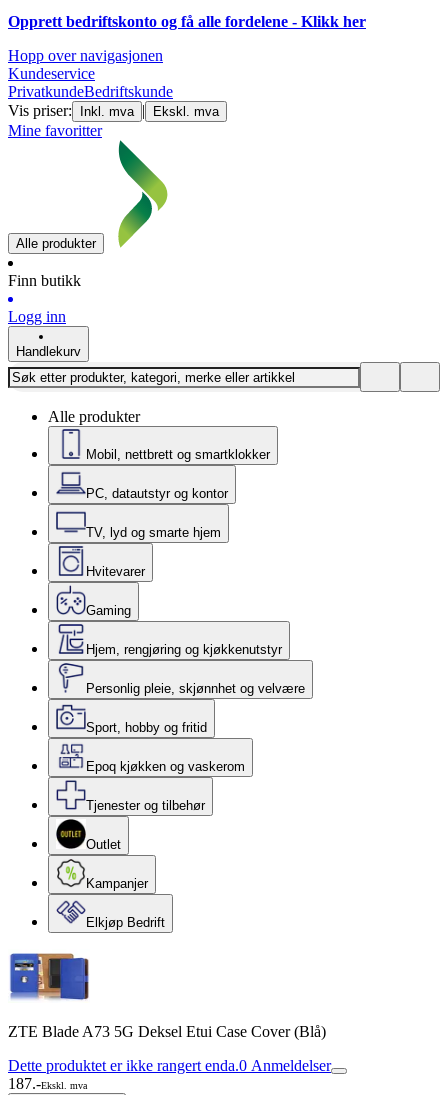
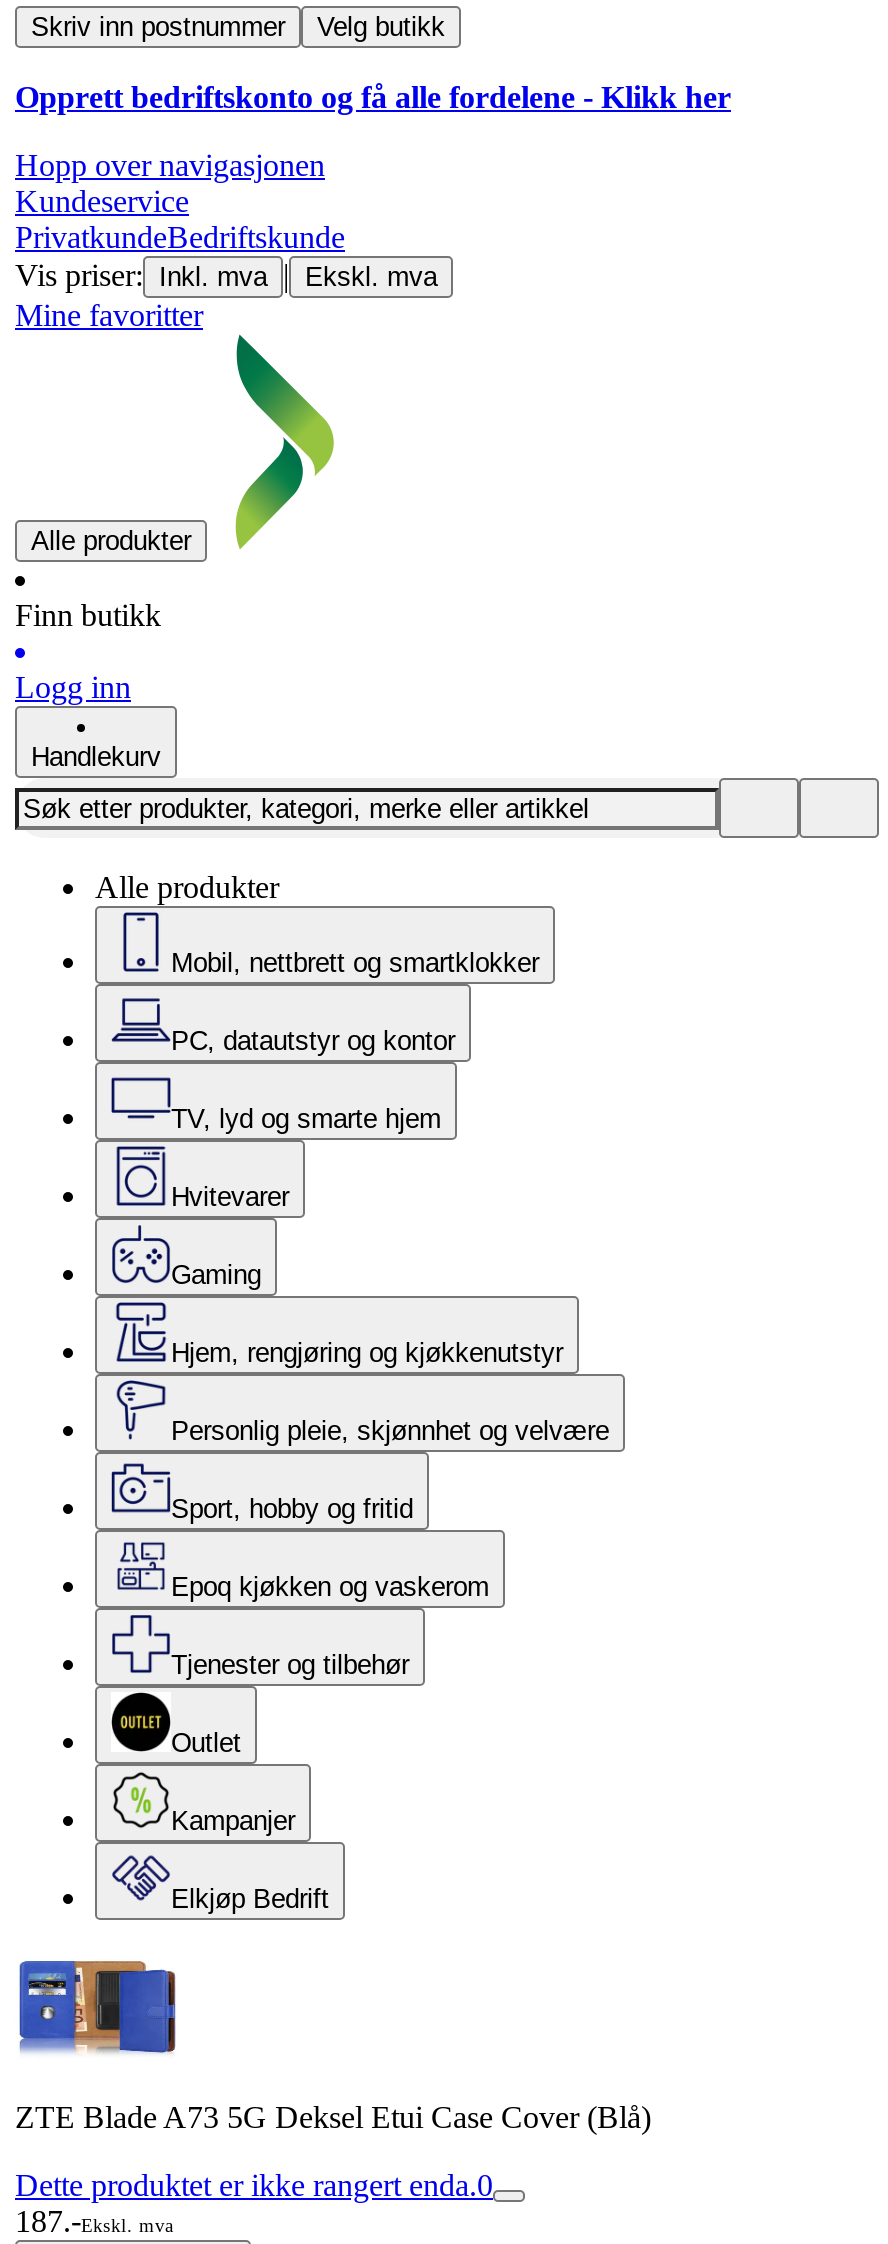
none -> [31,12,445,42] Skriv inn postnummer | Velg butikk
[8,1057,331,1074] Dette produktet er ikke rangert enda.0 Anmeldelser -> [15,2168,493,2202] Dette produktet er ikke rangert enda.0

